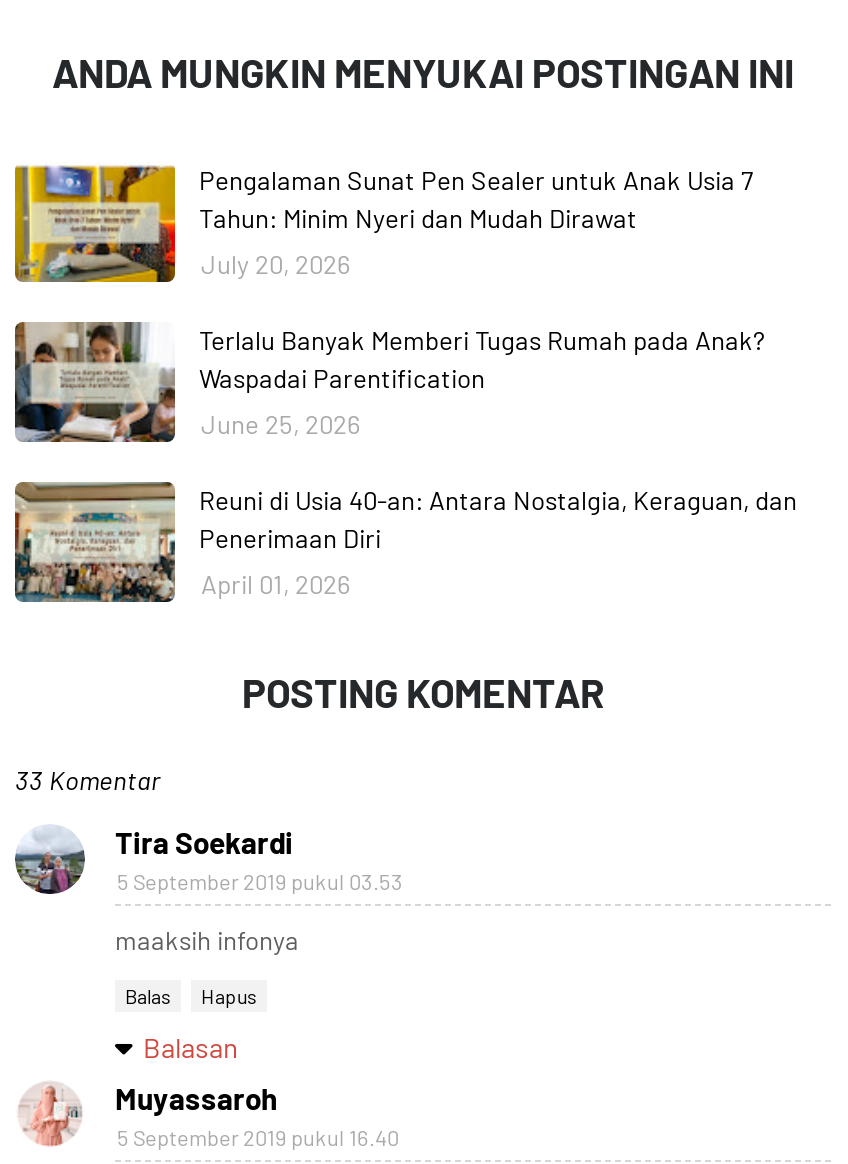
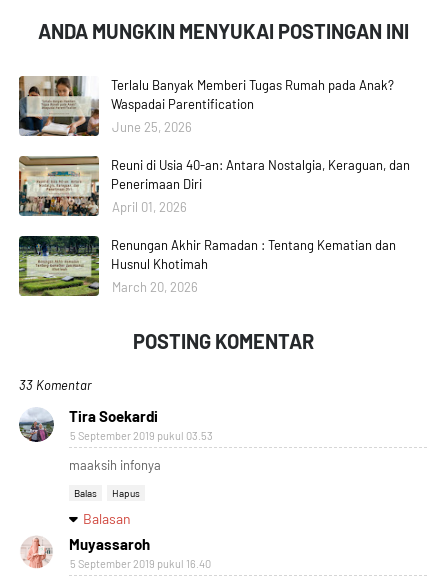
[13,164,753,284] [image] | Pengalaman Sunat Pen Sealer untuk Anak Usia 7 | Tahun: Minim Nyeri dan Mudah Dirawat | July 20, 2026 -> none
moved [11,318,797,600] -> [17,74,410,215]: [image] | Terlalu Banyak Memberi Tugas Rumah pada Anak? | Waspadai Parentification | June 25, 2026 | Reuni di Usia 40-an: Antara Nostalgia, Keraguan, dan | Penerimaan Diri | April 01, 2026
none -> [18,235,396,297] [image] | Renungan Akhir Ramadan : Tentang Kematian dan | Husnul Khotimah | March 20, 2026

